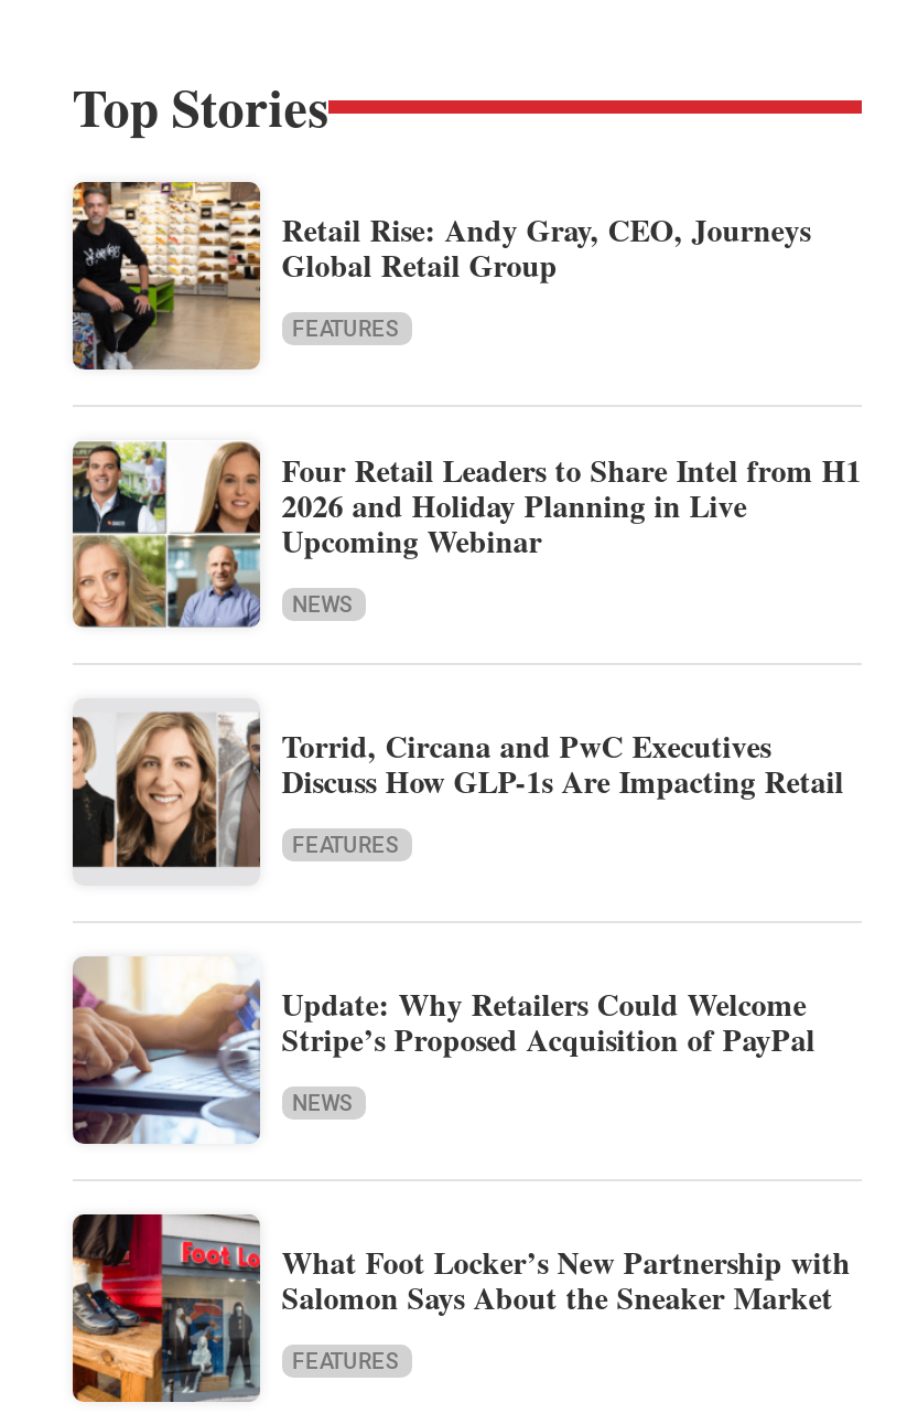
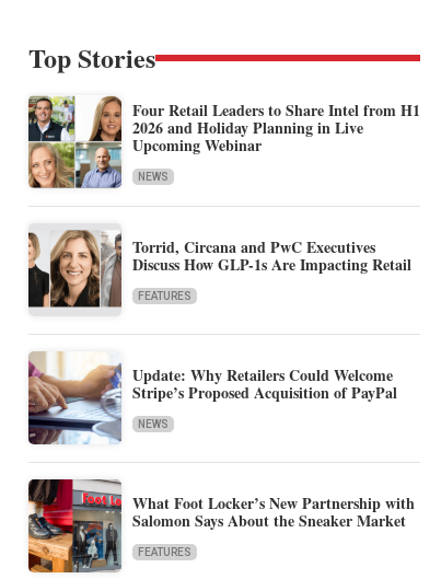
[71,180,811,370] [image] | Retail Rise: Andy Gray, CEO, Journeys | Global Retail Group | FEATURES -> none

